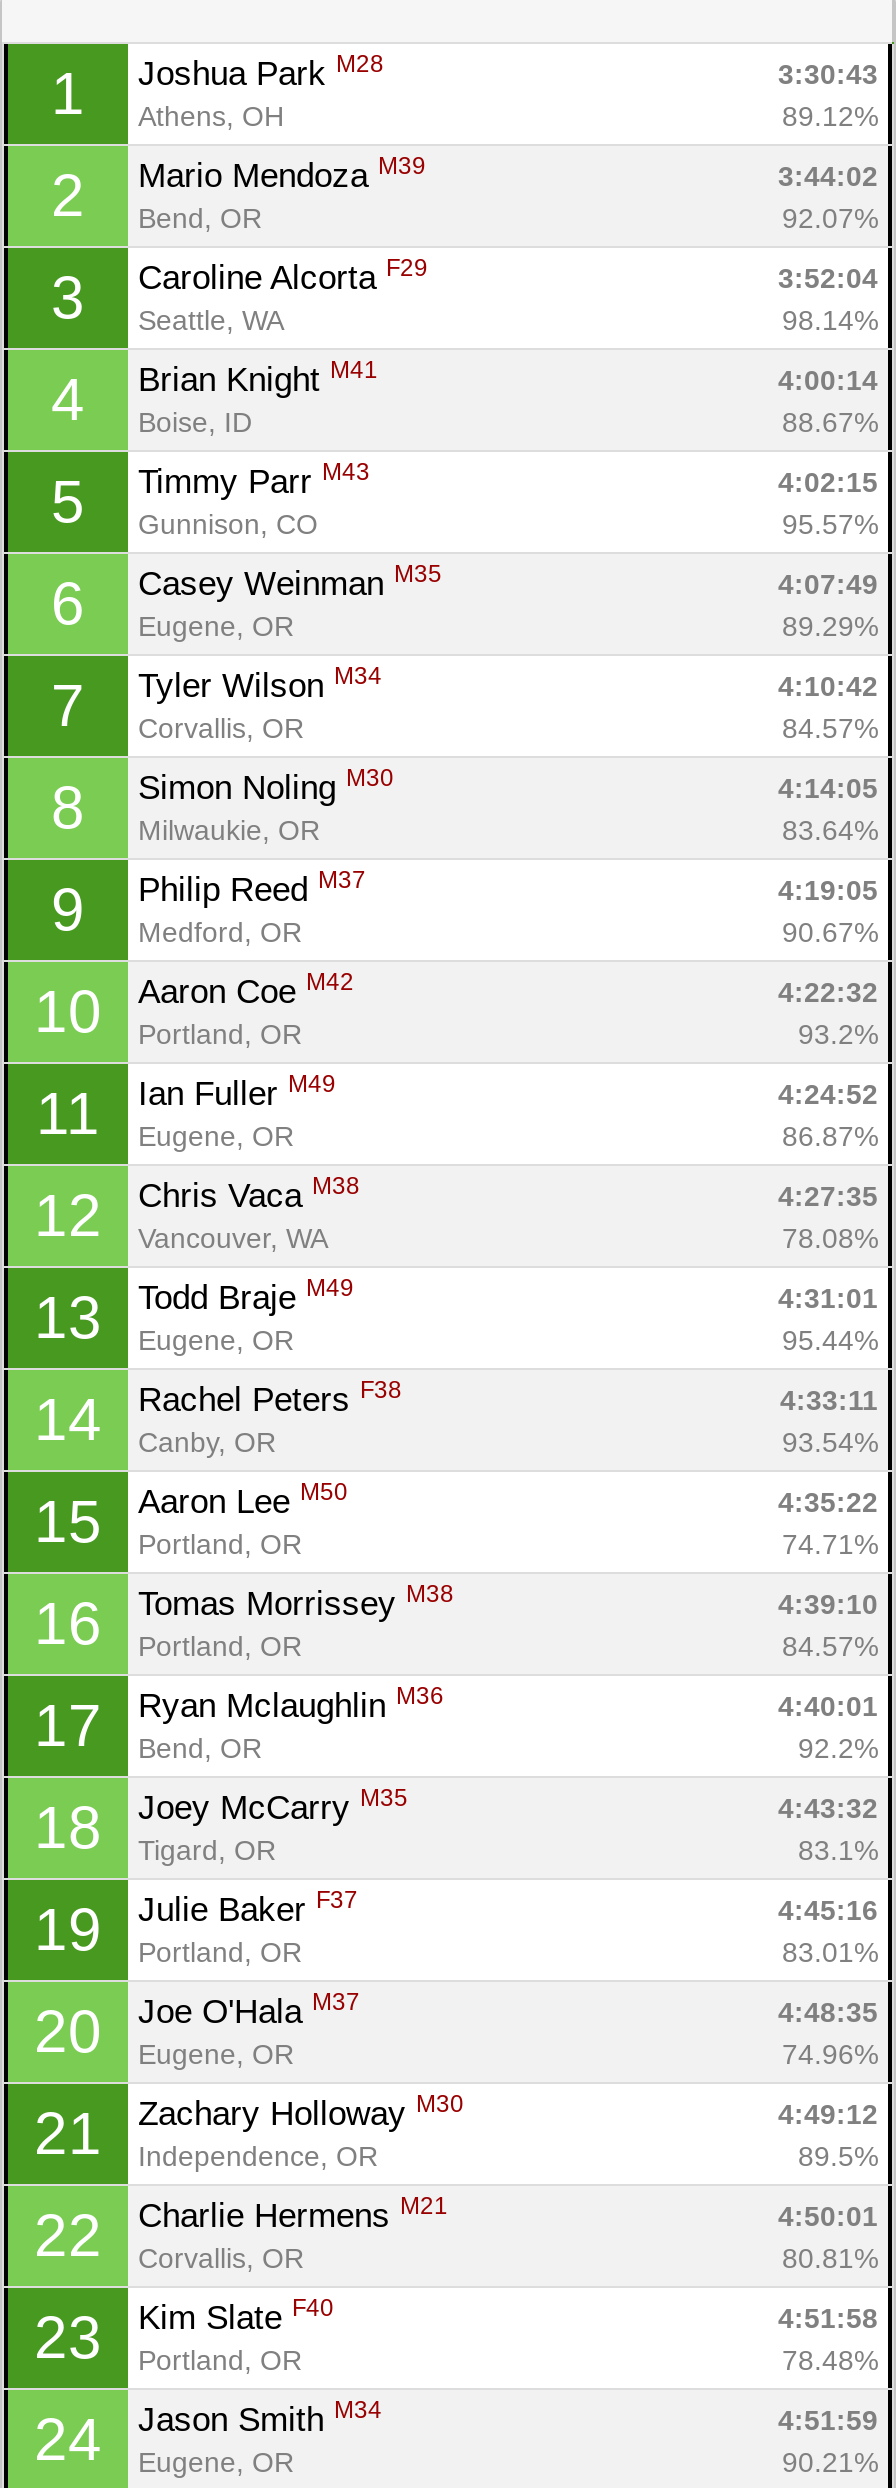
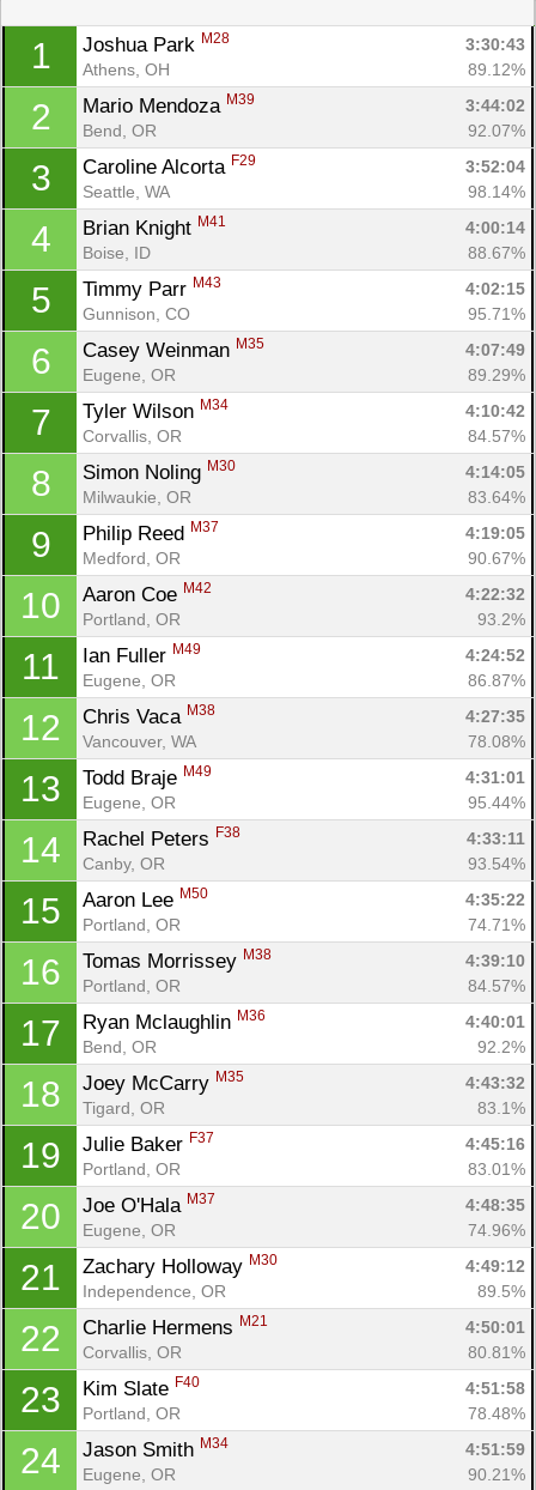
[782,508,878,540] 95.57% -> [468,304,525,323] 95.71%

